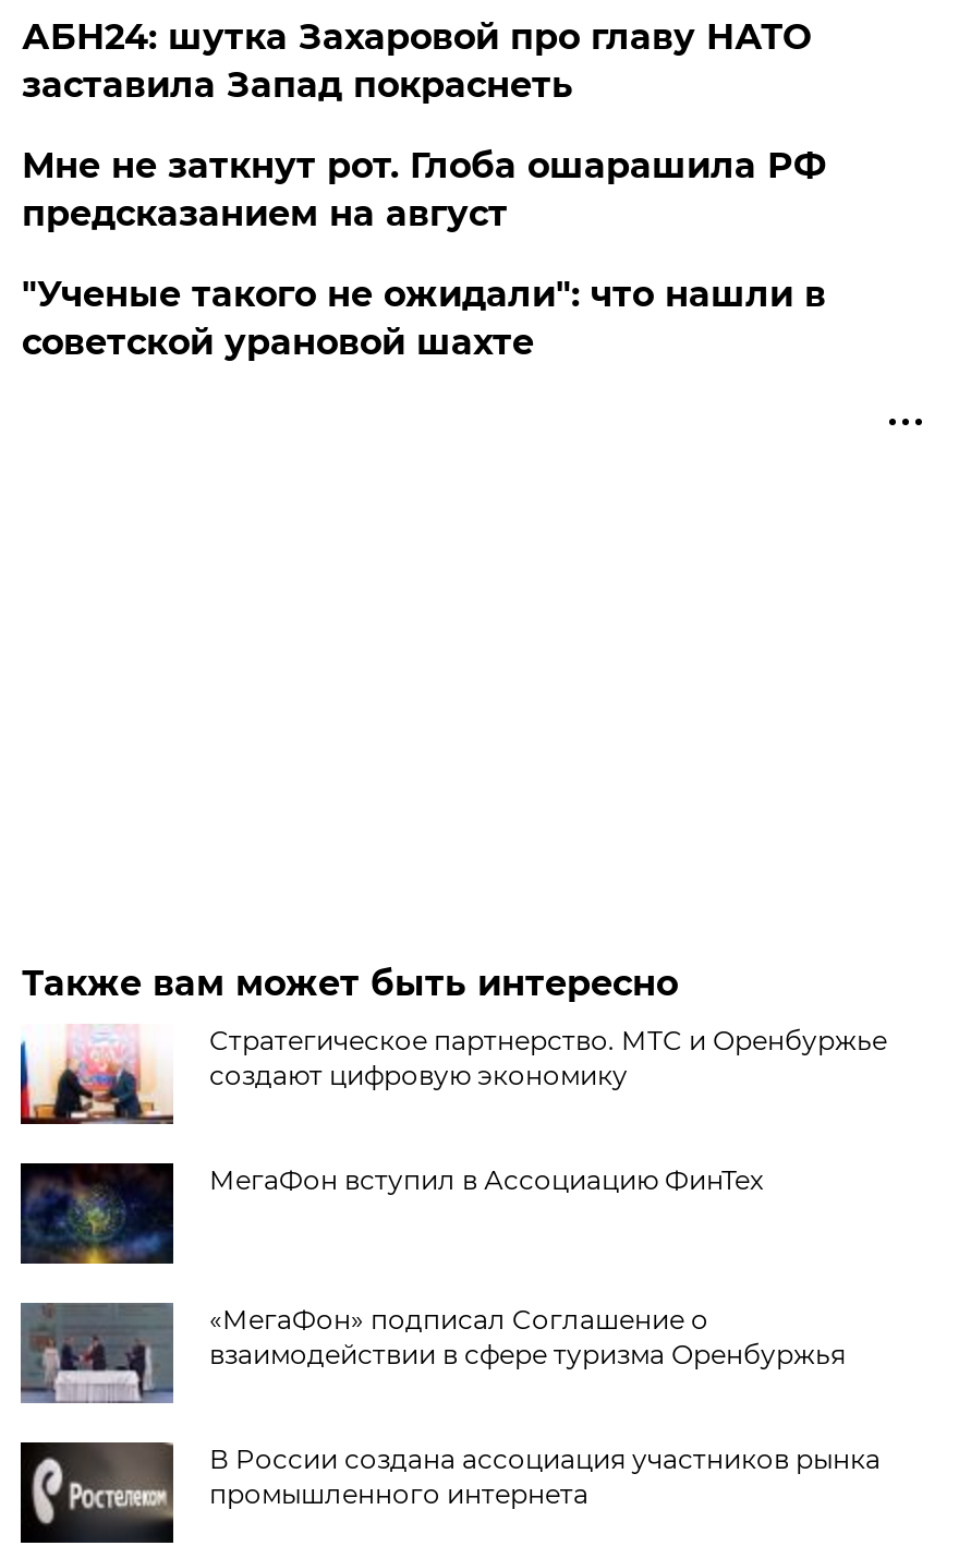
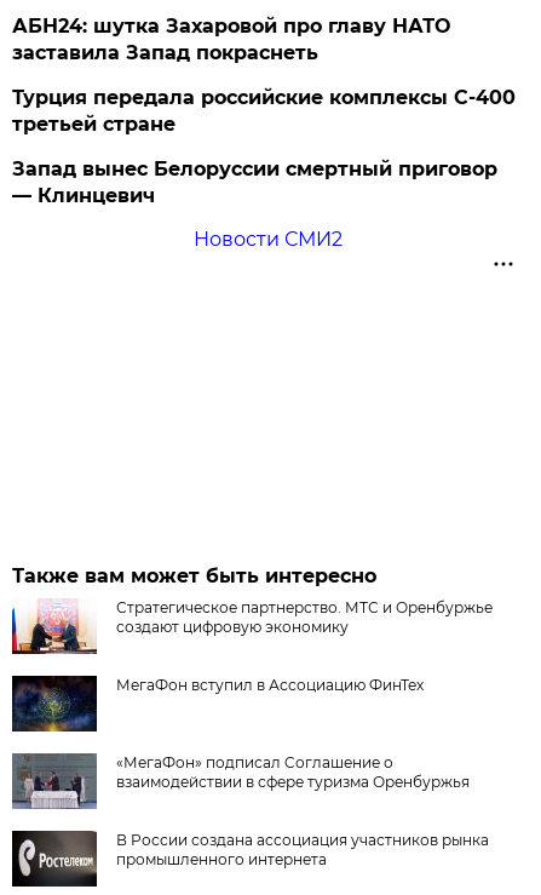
[22,145,826,363] Мне не заткнут рот. Глоба ошарашила РФ | предсказанием на август | "Ученые такого не ожидали": что нашли в | советской урановой шахте -> [13,86,516,251] Турция передала российские комплексы С-400 | третьей стране | Запад вынес Белоруссии смертный приговор | — Клинцевич | Новости СМИ2

